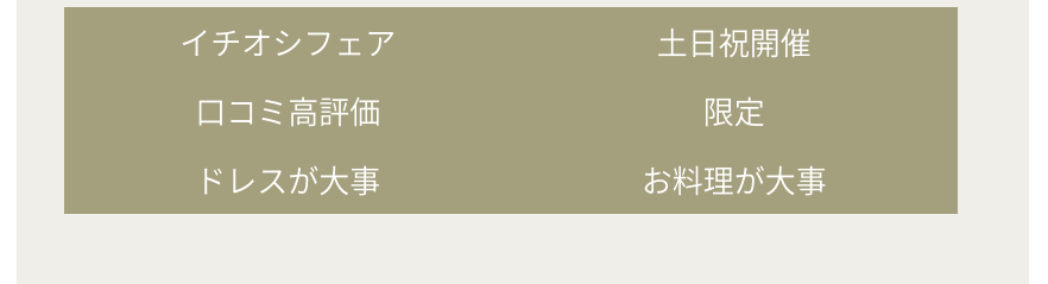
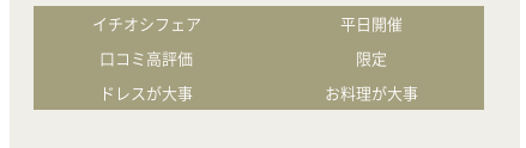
[657,18,811,63] 土日祝開催 -> [340,12,402,34] 平日開催

